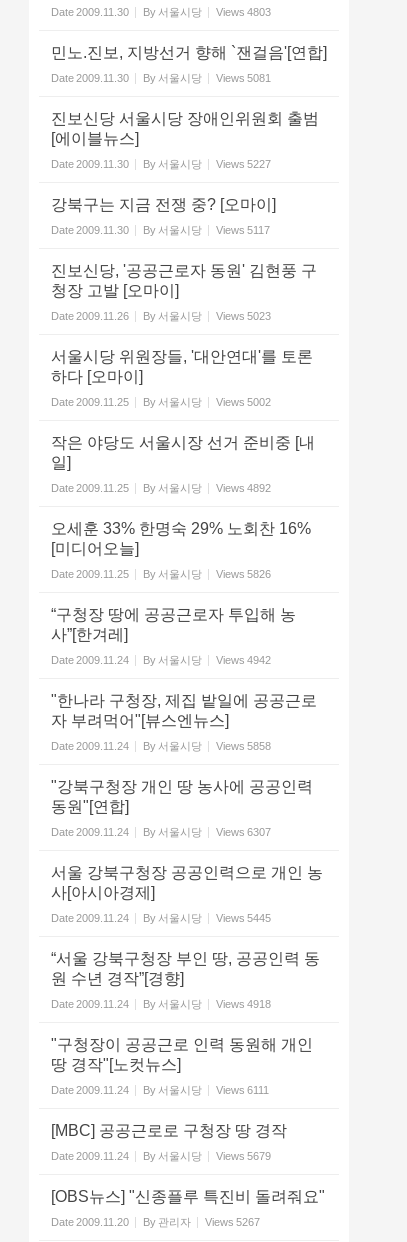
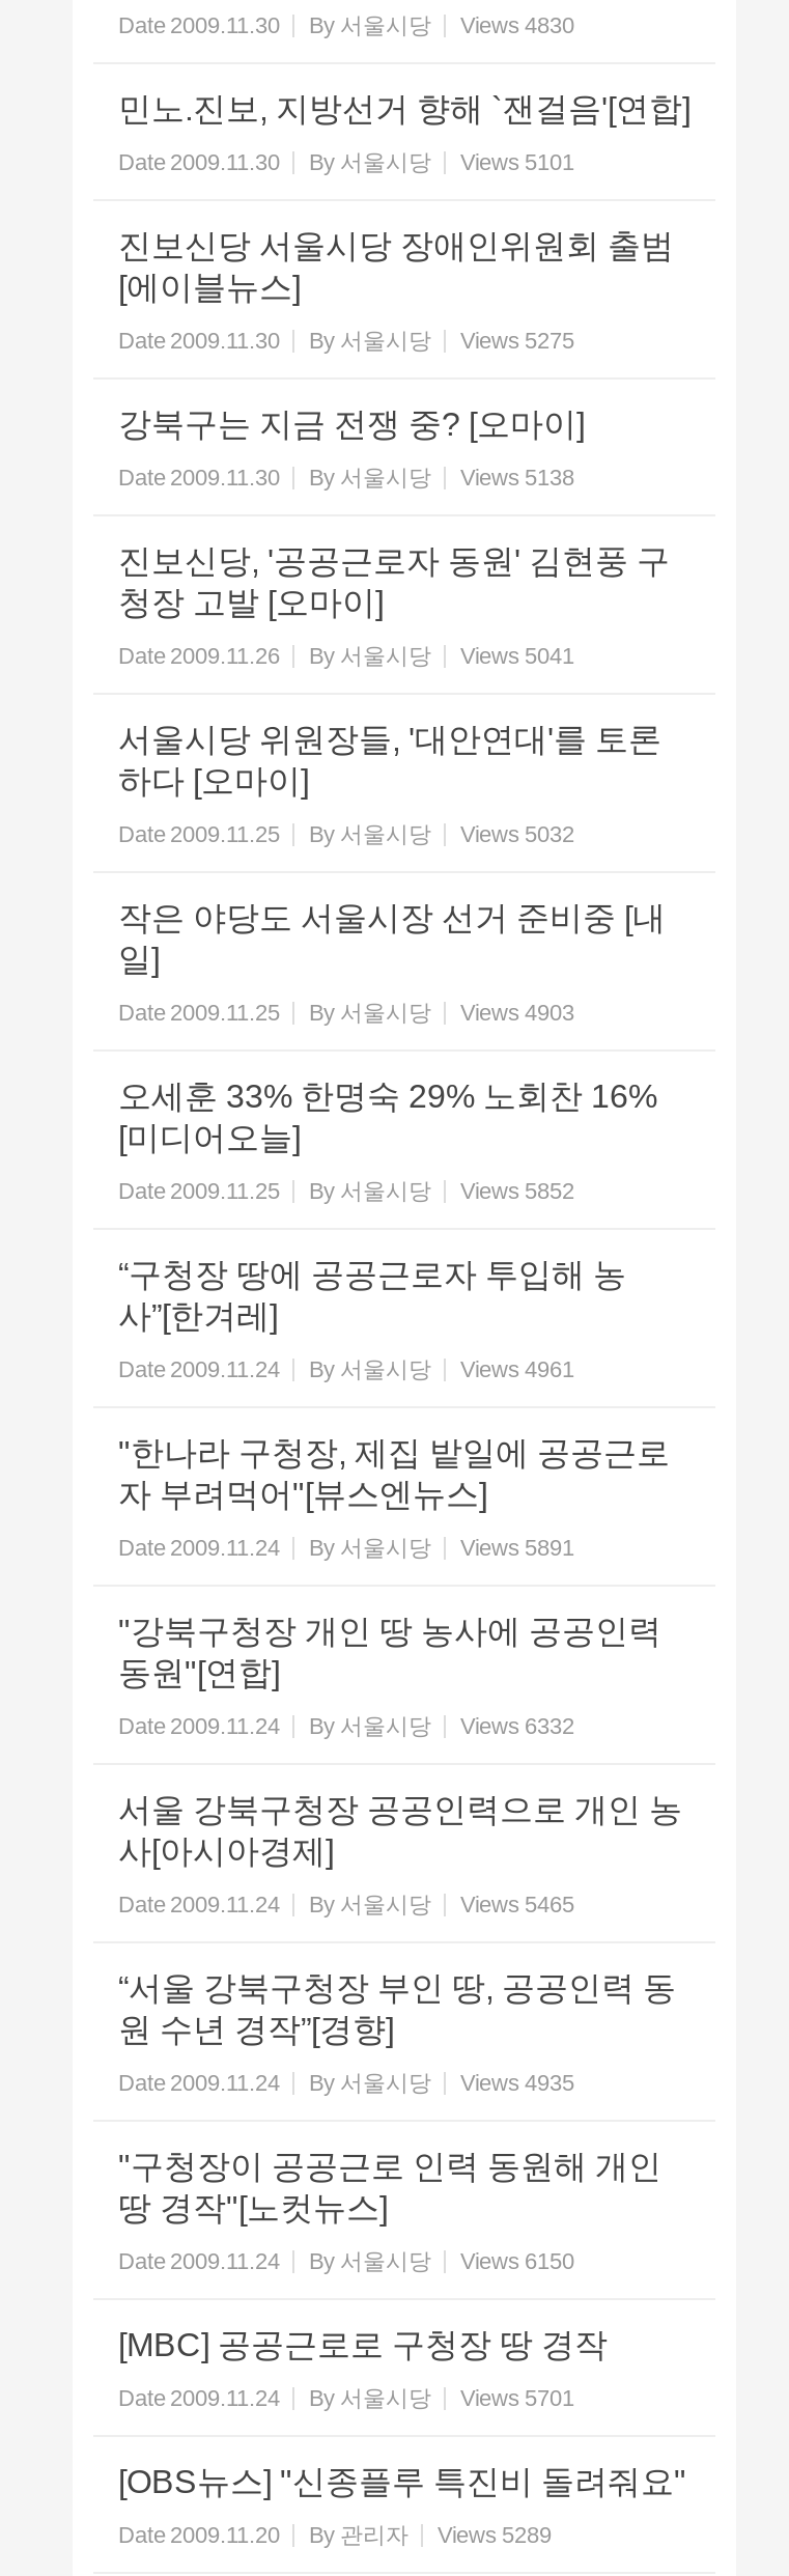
[51,6,271,18] Date 2009.11.30 By 서울시당 Views 4803 -> [118,12,574,37] Date 2009.11.30 By 서울시당 Views 4830
[51,72,271,84] Date 2009.11.30 By 서울시당 Views 5081 -> [118,149,574,174] Date 2009.11.30 By 서울시당 Views 5101
[51,158,271,170] Date 2009.11.30 By 서울시당 Views 5227 -> [118,328,574,353] Date 2009.11.30 By 서울시당 Views 5275
[51,224,270,236] Date 2009.11.30 By 서울시당 Views 5117 -> [118,465,574,489] Date 2009.11.30 By 서울시당 Views 5138
[51,310,271,322] Date 2009.11.26 By 서울시당 Views 5023 -> [118,643,574,668] Date 2009.11.26 By 서울시당 Views 5041
[51,396,271,408] Date 2009.11.25 By 서울시당 Views 5002 -> [118,821,574,846] Date 2009.11.25 By 서울시당 Views 5032
[51,482,271,494] Date 2009.11.25 By 서울시당 Views 4892 -> [118,1000,574,1025] Date 2009.11.25 By 서울시당 Views 4903
[51,568,271,580] Date 2009.11.25 By 서울시당 Views 5826 -> [118,1178,574,1203] Date 2009.11.25 By 서울시당 Views 5852
[51,654,271,666] Date 2009.11.24 By 서울시당 Views 4942 -> [118,1356,574,1381] Date 2009.11.24 By 서울시당 Views 4961
[51,740,271,752] Date 2009.11.24 By 서울시당 Views 5858 -> [118,1535,574,1560] Date 2009.11.24 By 서울시당 Views 5891
[51,826,271,838] Date 2009.11.24 By 서울시당 Views 6307 -> [118,1713,574,1738] Date 2009.11.24 By 서울시당 Views 6332
[51,912,271,924] Date 2009.11.24 By 서울시당 Views 5445 -> [118,1892,574,1916] Date 2009.11.24 By 서울시당 Views 5465
[51,998,271,1010] Date 2009.11.24 By 서울시당 Views 4918 -> [118,2070,574,2095] Date 2009.11.24 By 서울시당 Views 4935
[51,1084,269,1096] Date 2009.11.24 By 서울시당 Views 6111 -> [118,2248,574,2273] Date 2009.11.24 By 서울시당 Views 6150
[51,1150,271,1162] Date 2009.11.24 By 서울시당 Views 5679 -> [118,2385,574,2410] Date 2009.11.24 By 서울시당 Views 5701
[51,1216,260,1228] Date 2009.11.20 By 관리자 Views 5267 -> [118,2522,552,2547] Date 2009.11.20 By 관리자 Views 5289

